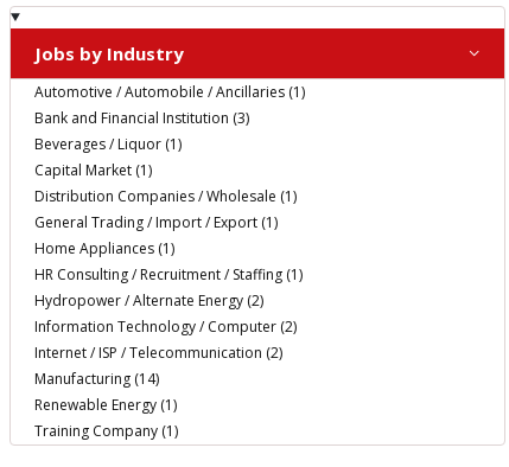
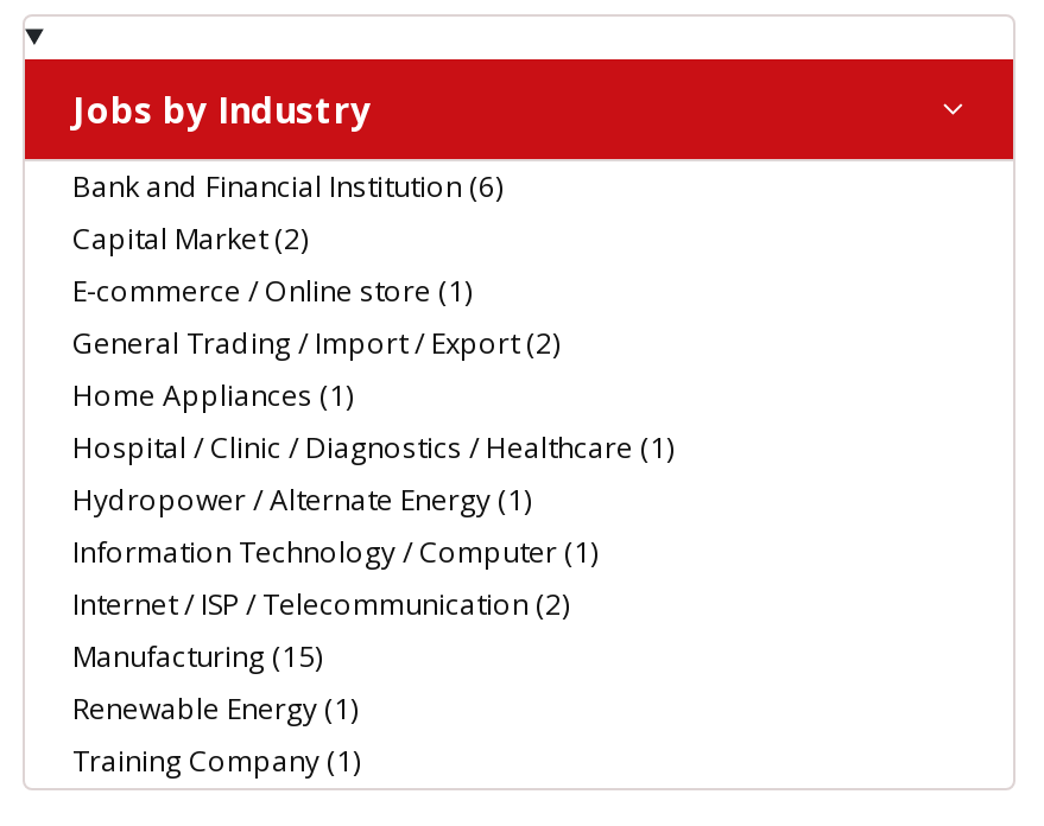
[34,81,305,232] Automotive / Automobile / Ancillaries (1) | Bank and Financial Institution (3) | Beverages / Liquor (1) | Capital Market (1) | Distribution Companies / Wholesale (1) | General Trading / Import / Export (1) -> [72,165,559,362] Bank and Financial Institution (6) | Capital Market (2) | E-commerce / Online store (1) | General Trading / Import / Export (2)
[34,264,303,336] HR Consulting / Recruitment / Staffing (1) | Hydropower / Alternate Energy (2) | Information Technology / Computer (2) -> [72,426,673,571] Hospital / Clinic / Diagnostics / Healthcare (1) | Hydropower / Alternate Energy (1) | Information Technology / Computer (1)
[34,368,159,388] Manufacturing (14) -> [72,635,322,675] Manufacturing (15)

